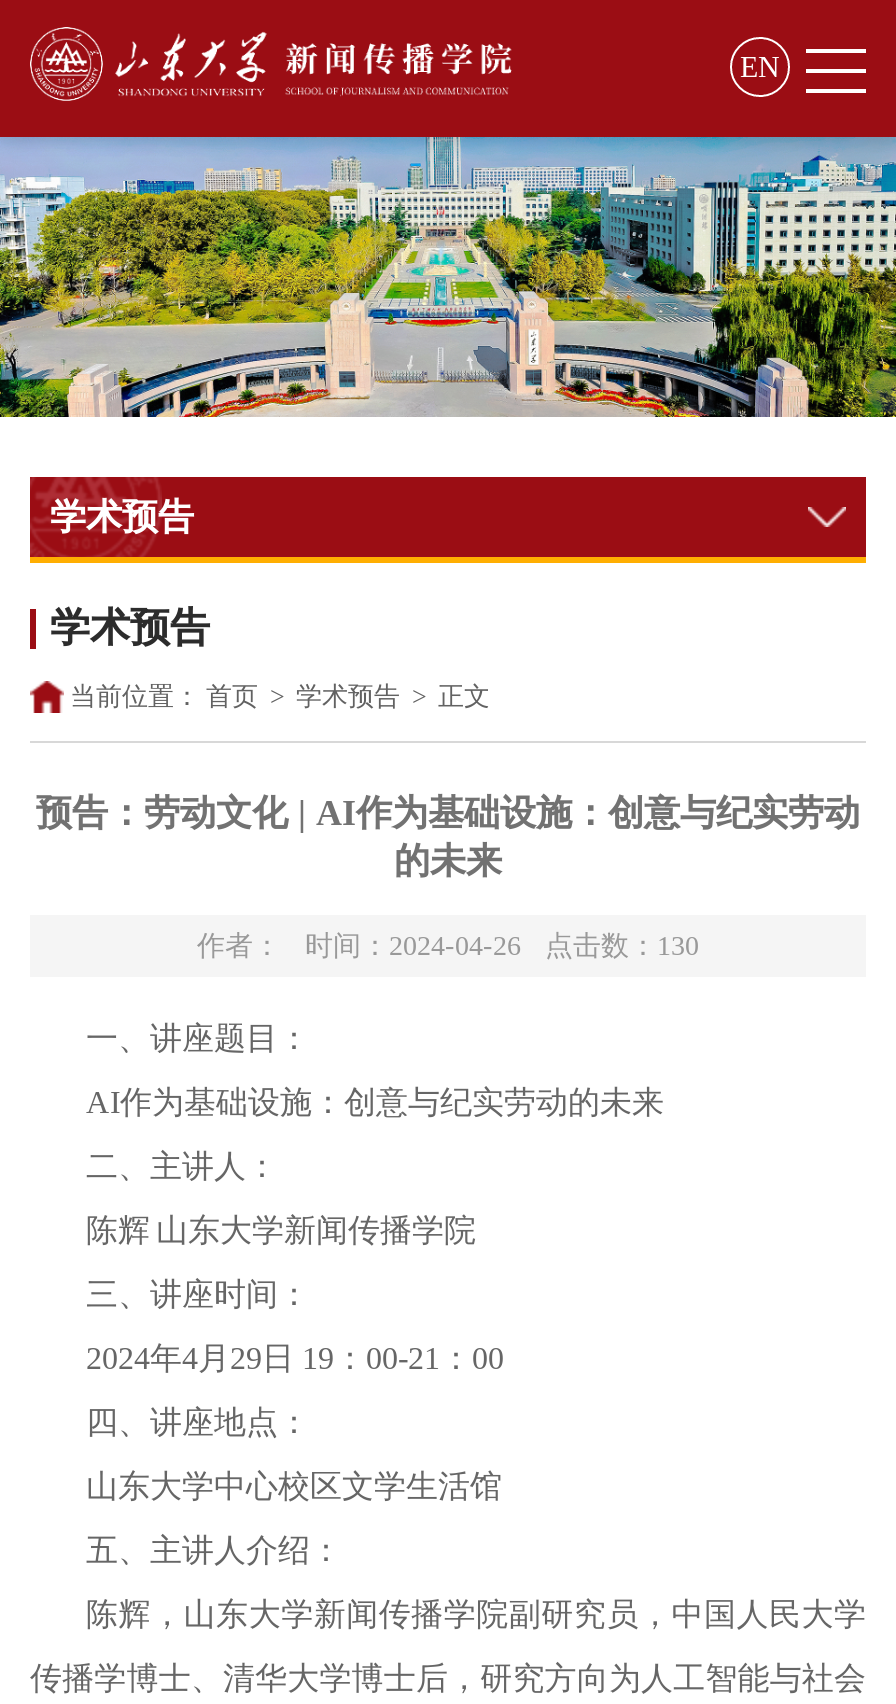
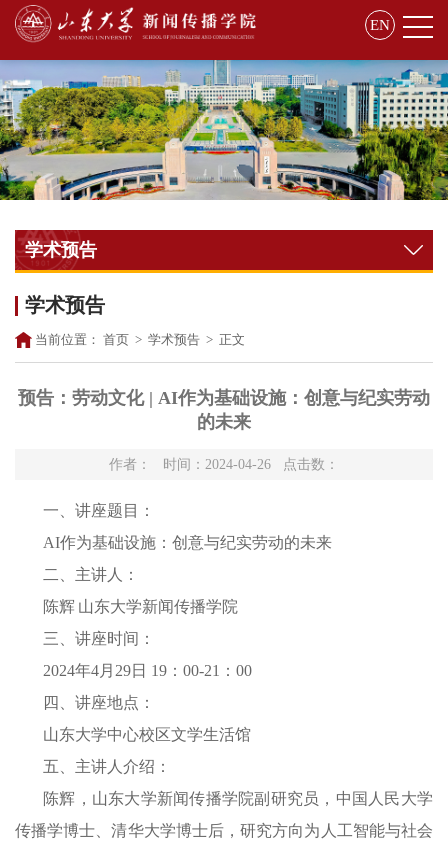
[197,931,699,961] 作者： 时间：2024-04-26 点击数：130 -> [109,457,339,472] 作者： 时间：2024-04-26 点击数：

